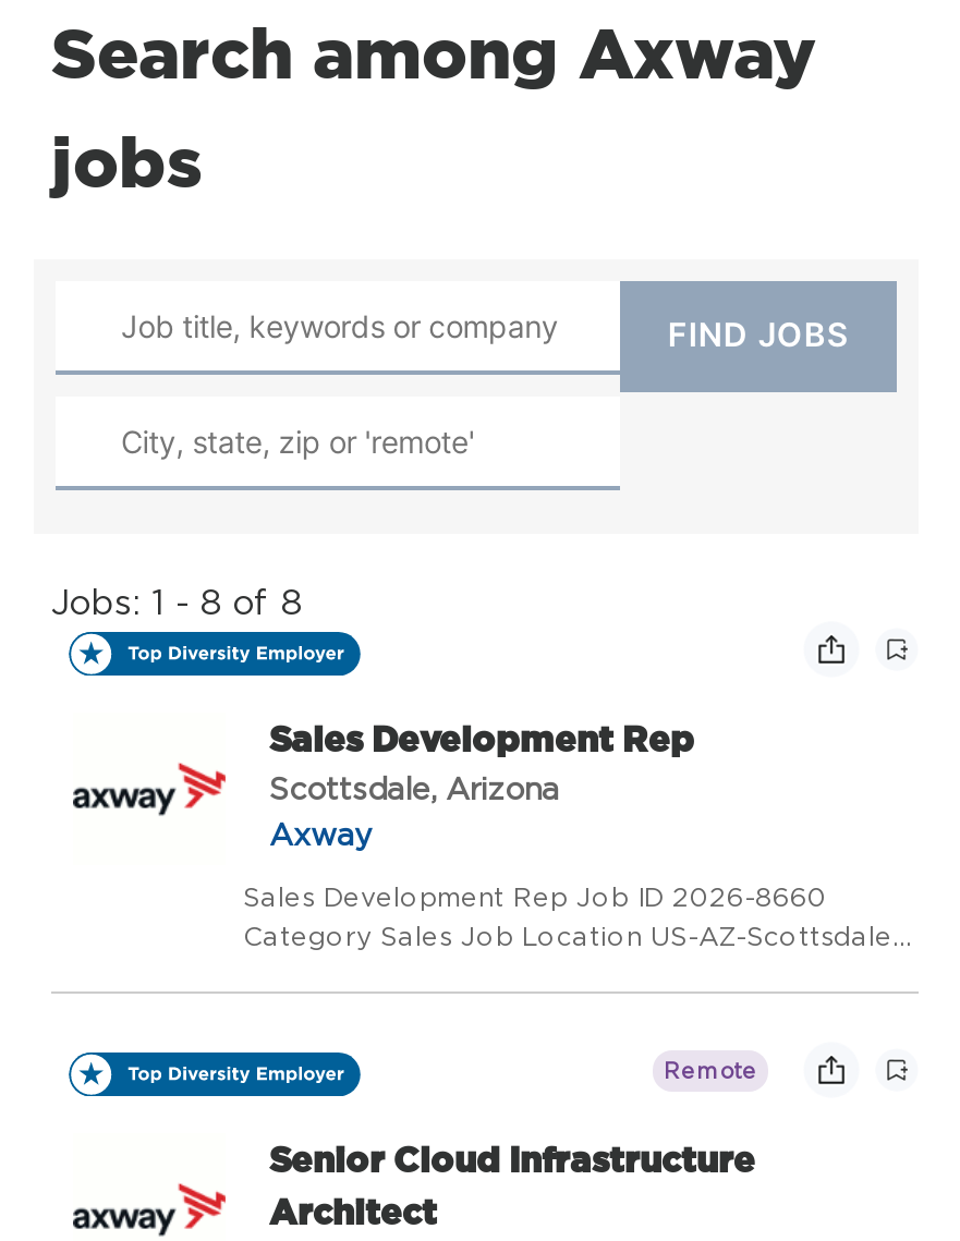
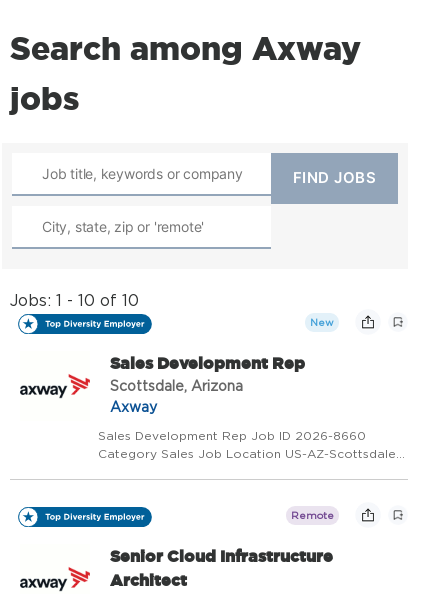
[51,582,302,621] Jobs: 1 - 8 of 8 -> [10,291,334,328] Jobs: 1 - 10 of 10 | New

